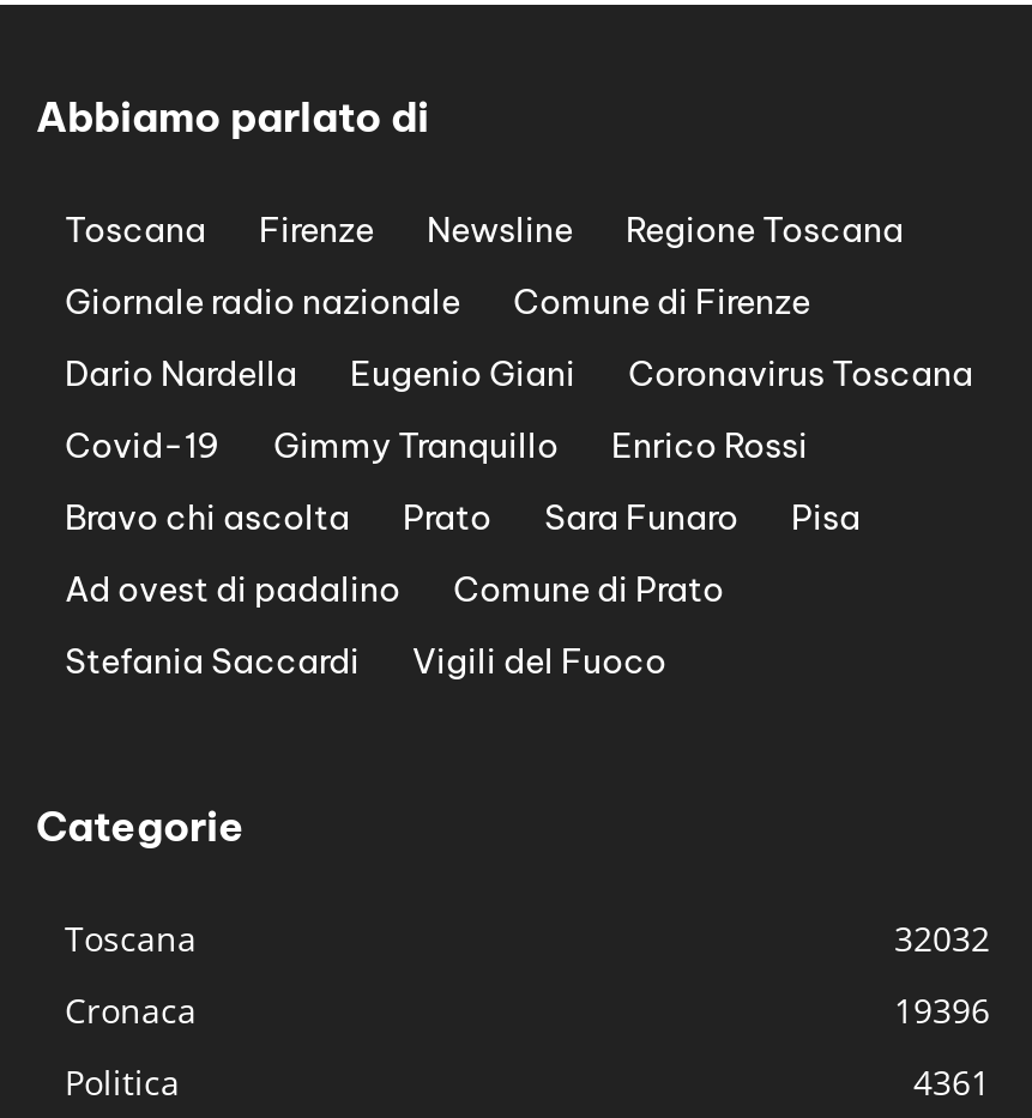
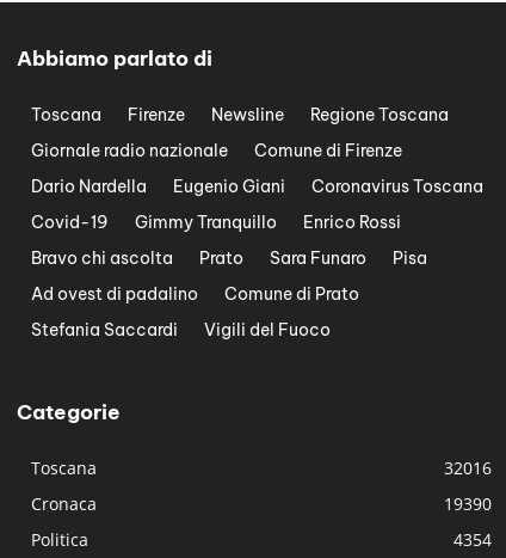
[894,915,990,960] 32032 -> [444,456,492,479] 32016
[894,986,990,1032] 19396 -> [444,492,492,515] 19390
[913,1058,990,1104] 4361 -> [453,528,492,550] 4354

